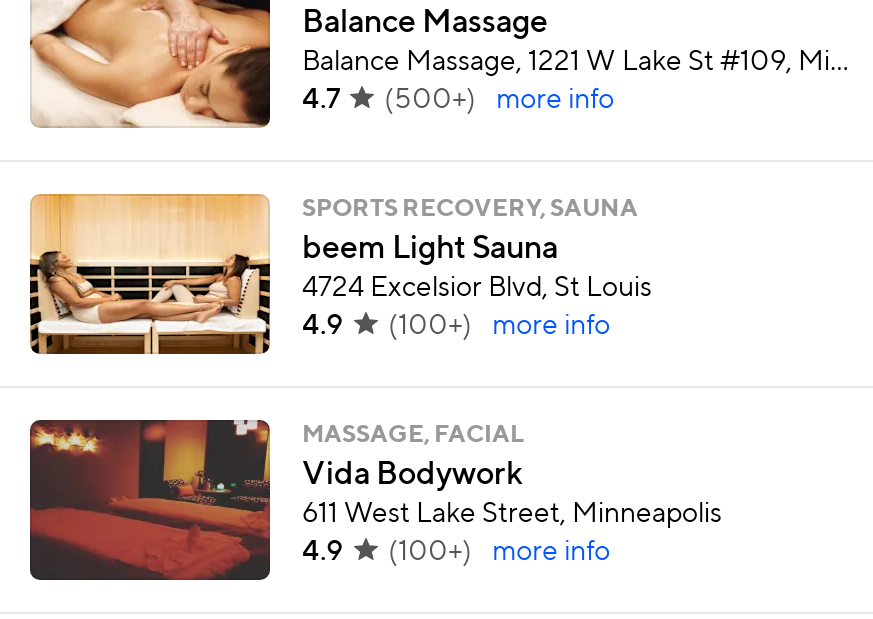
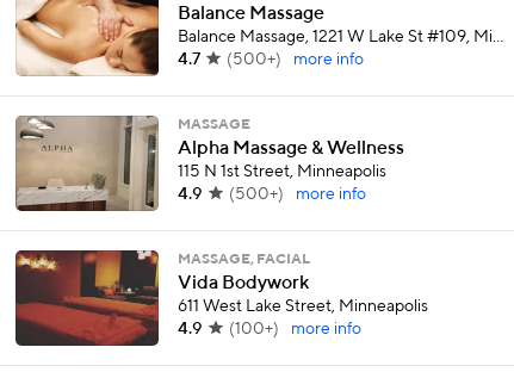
[28,192,652,356] [image] | SPORTS RECOVERY, SAUNA | beem Light Sauna | 4724 Excelsior Blvd, St Louis -> [14,114,404,212] [image] | MASSAGE | Alpha Massage & Wellness | 115 N 1st Street, Minneapolis
[302,312,610,340] 4.9 (100+) more info -> [178,186,366,203] 4.9 (500+) more info

